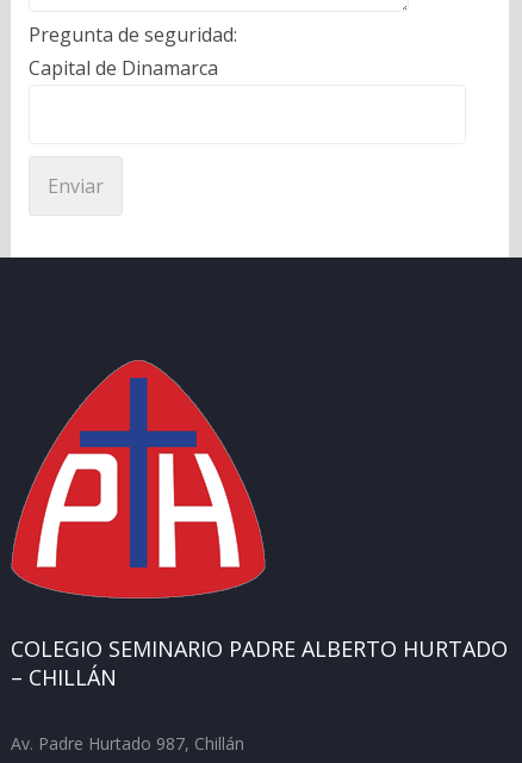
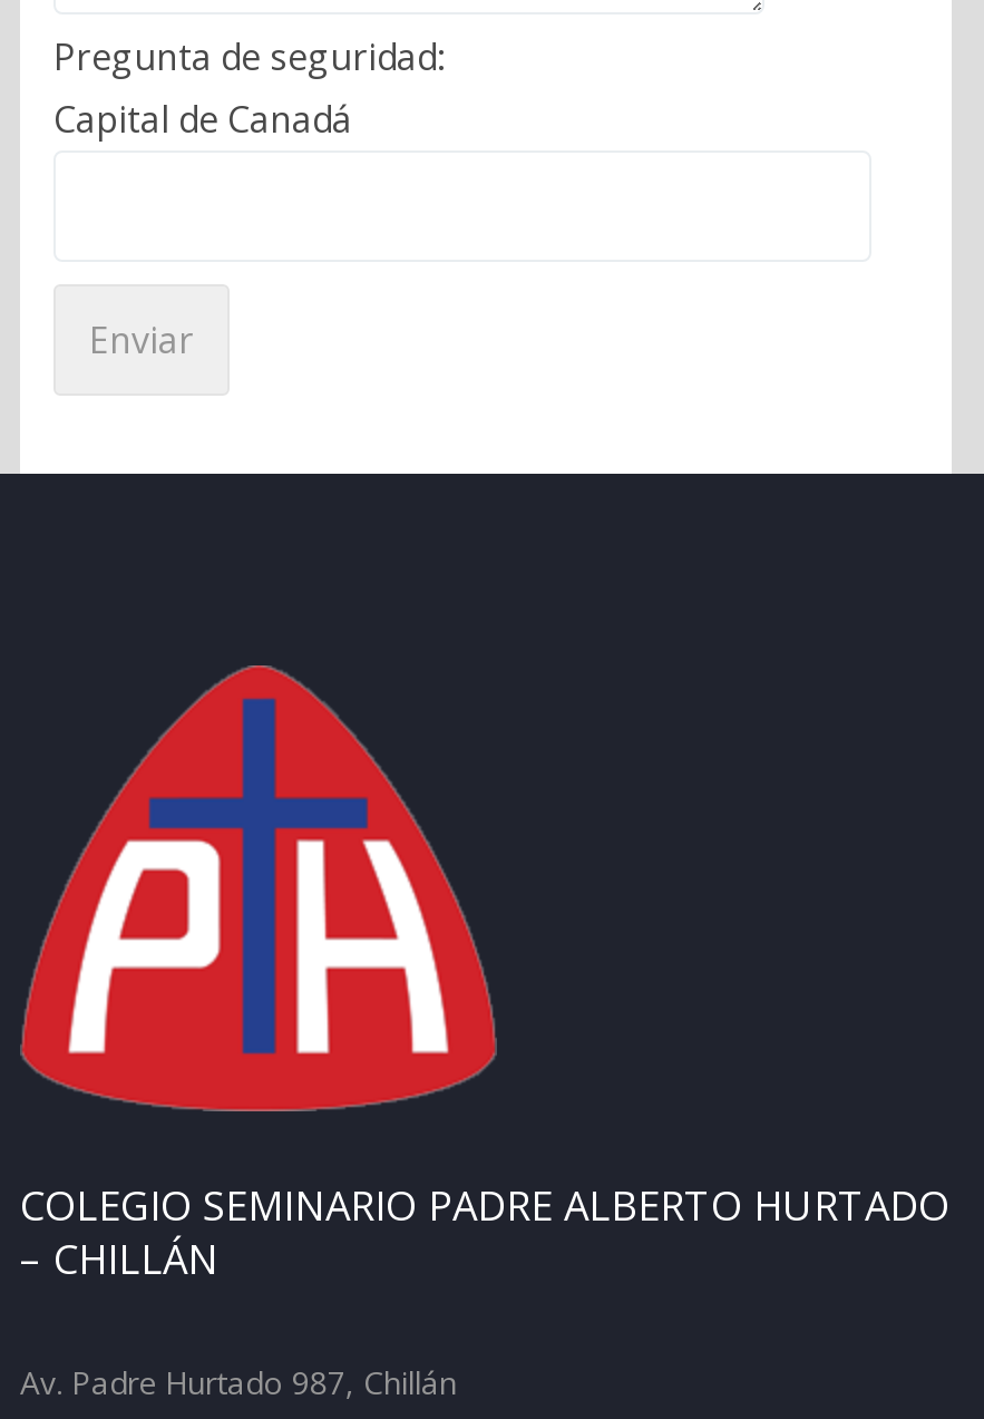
[29,55,218,81] Capital de Dinamarca -> [53,95,352,144] Capital de Canadá

